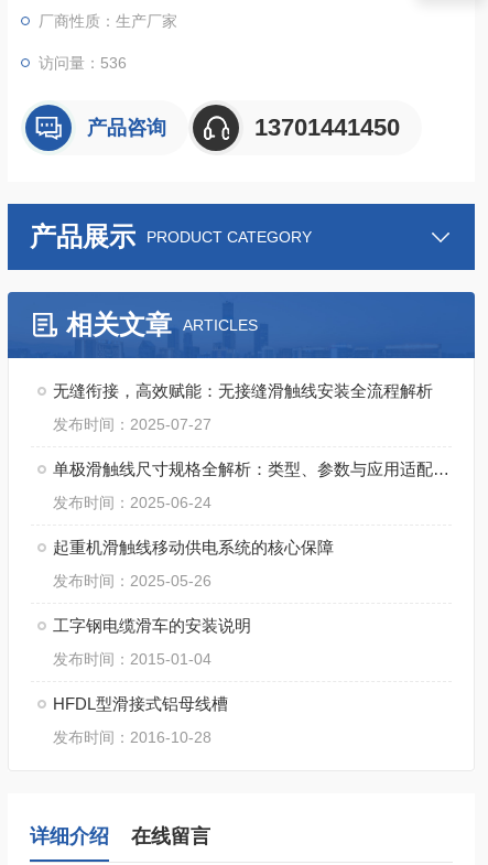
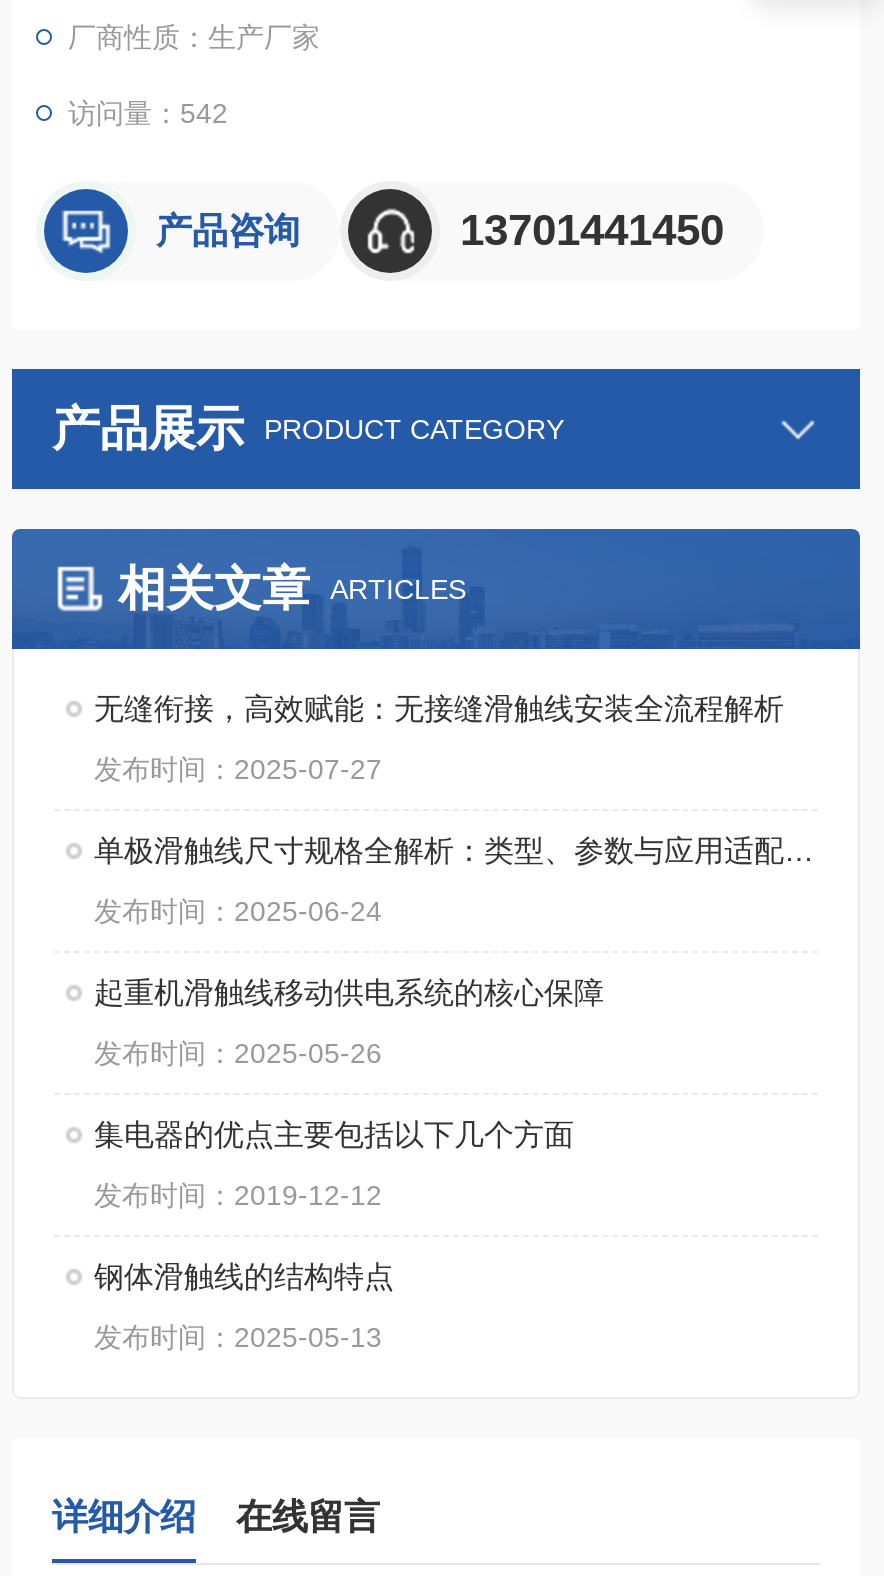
[39,54,127,72] 访问量：536 -> [68,97,228,129] 访问量：542
[53,616,251,635] 工字钢电缆滑车的安装说明 -> [94,1117,574,1151] 集电器的优点主要包括以下几个方面
[53,650,212,668] 发布时间：2015-01-04 -> [94,1179,382,1211] 发布时间：2019-12-12
[53,694,228,713] HFDL型滑接式铝母线槽 -> [94,1259,394,1293] 钢体滑触线的结构特点
[53,728,212,746] 发布时间：2016-10-28 -> [94,1321,382,1353] 发布时间：2025-05-13

